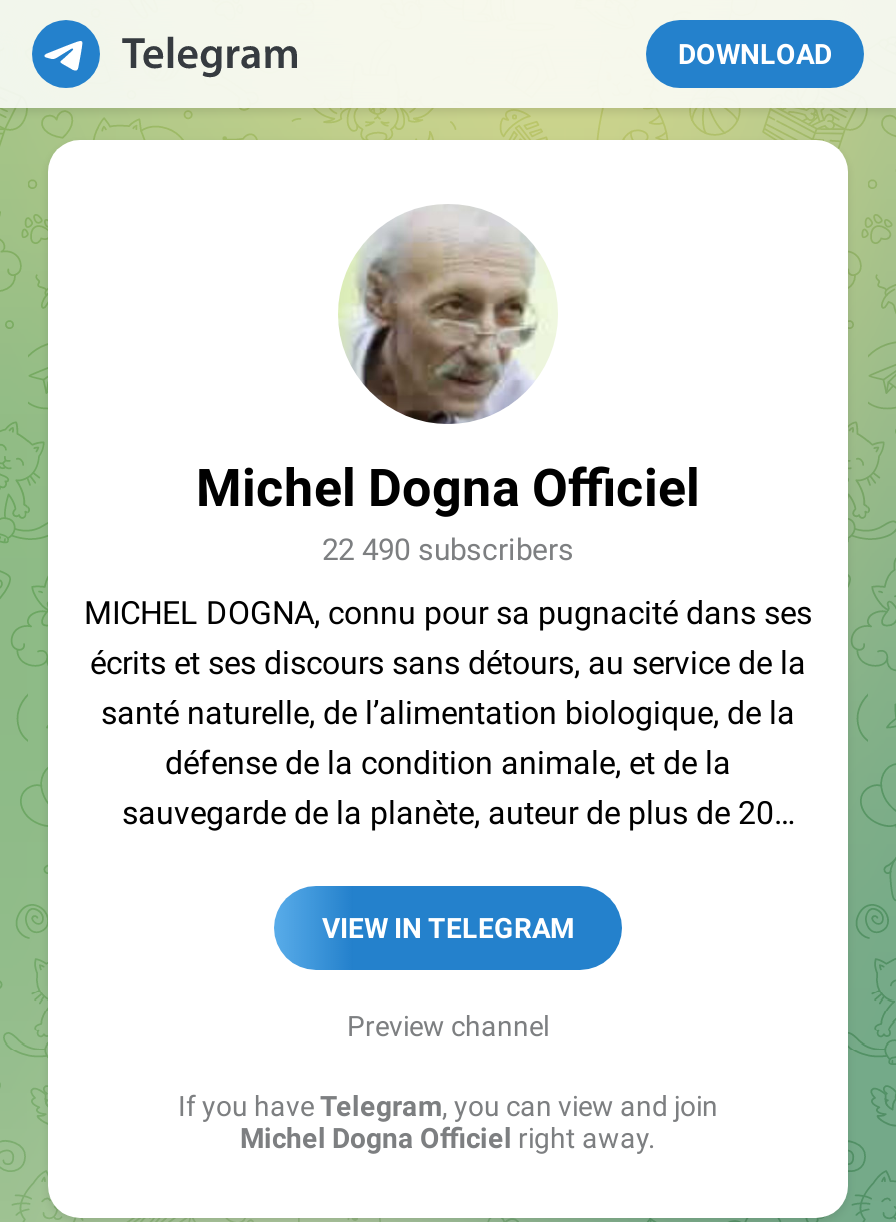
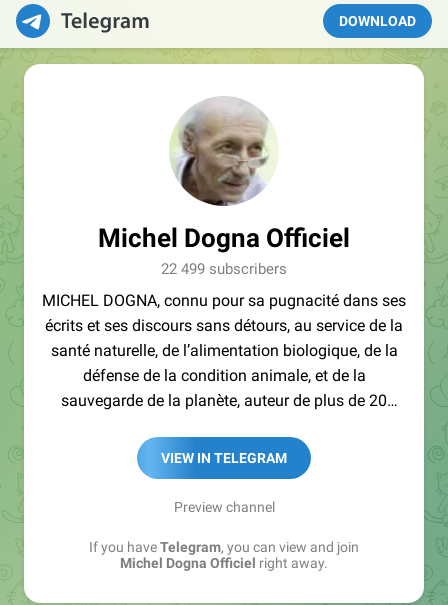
[322,532,574,568] 22 490 subscribers -> [161,260,287,278] 22 499 subscribers

